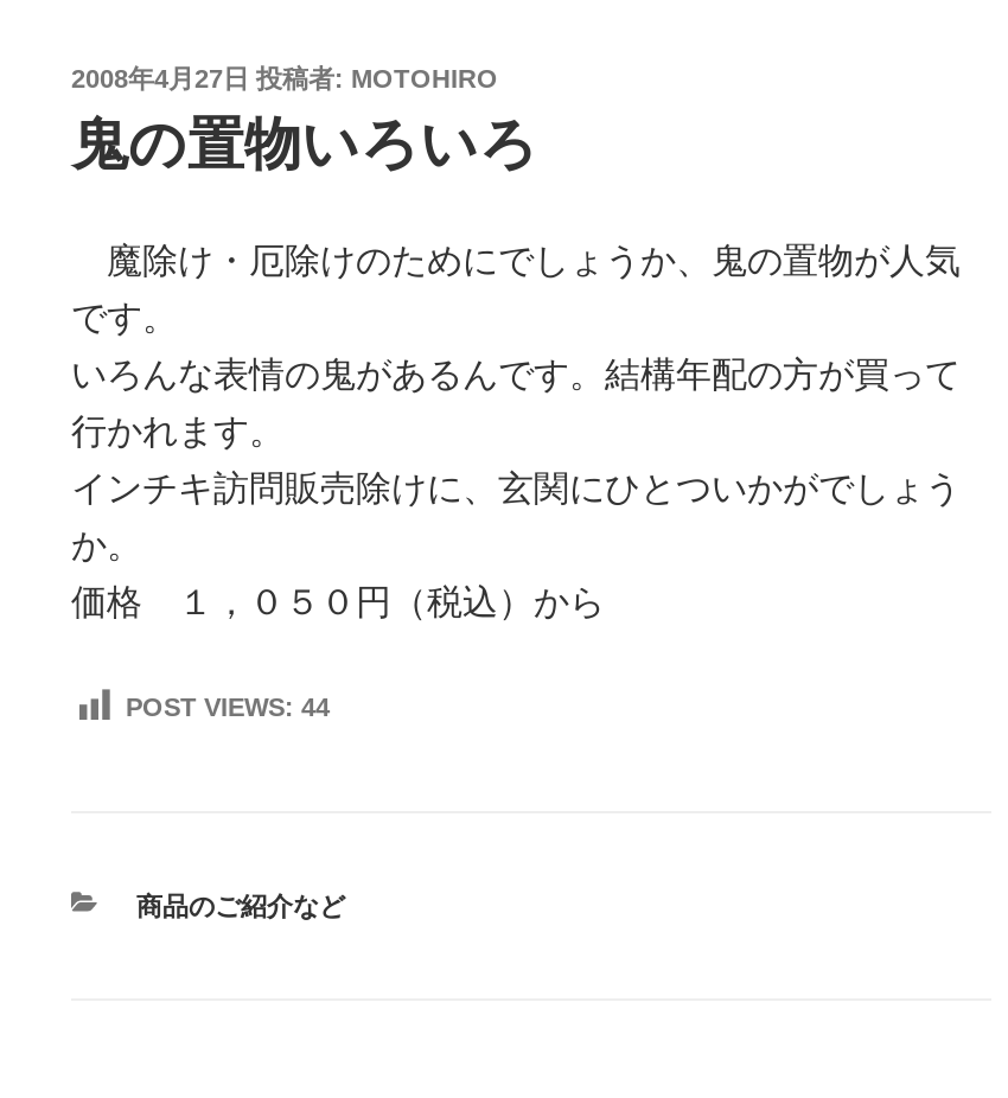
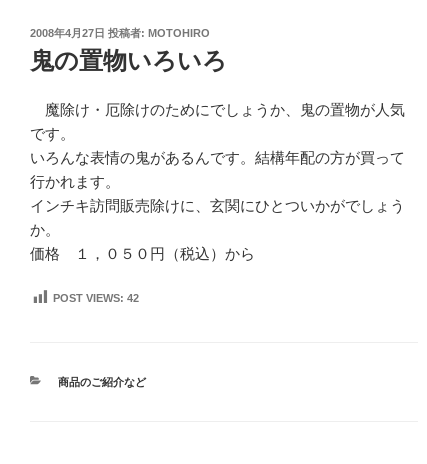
[126,692,330,720] POST VIEWS: 44 -> [53,292,139,304] POST VIEWS: 42

